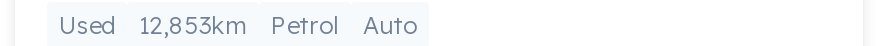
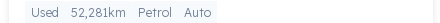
[59,10,417,40] Used 12,853km Petrol Auto -> [31,5,211,20] Used 52,281km Petrol Auto

